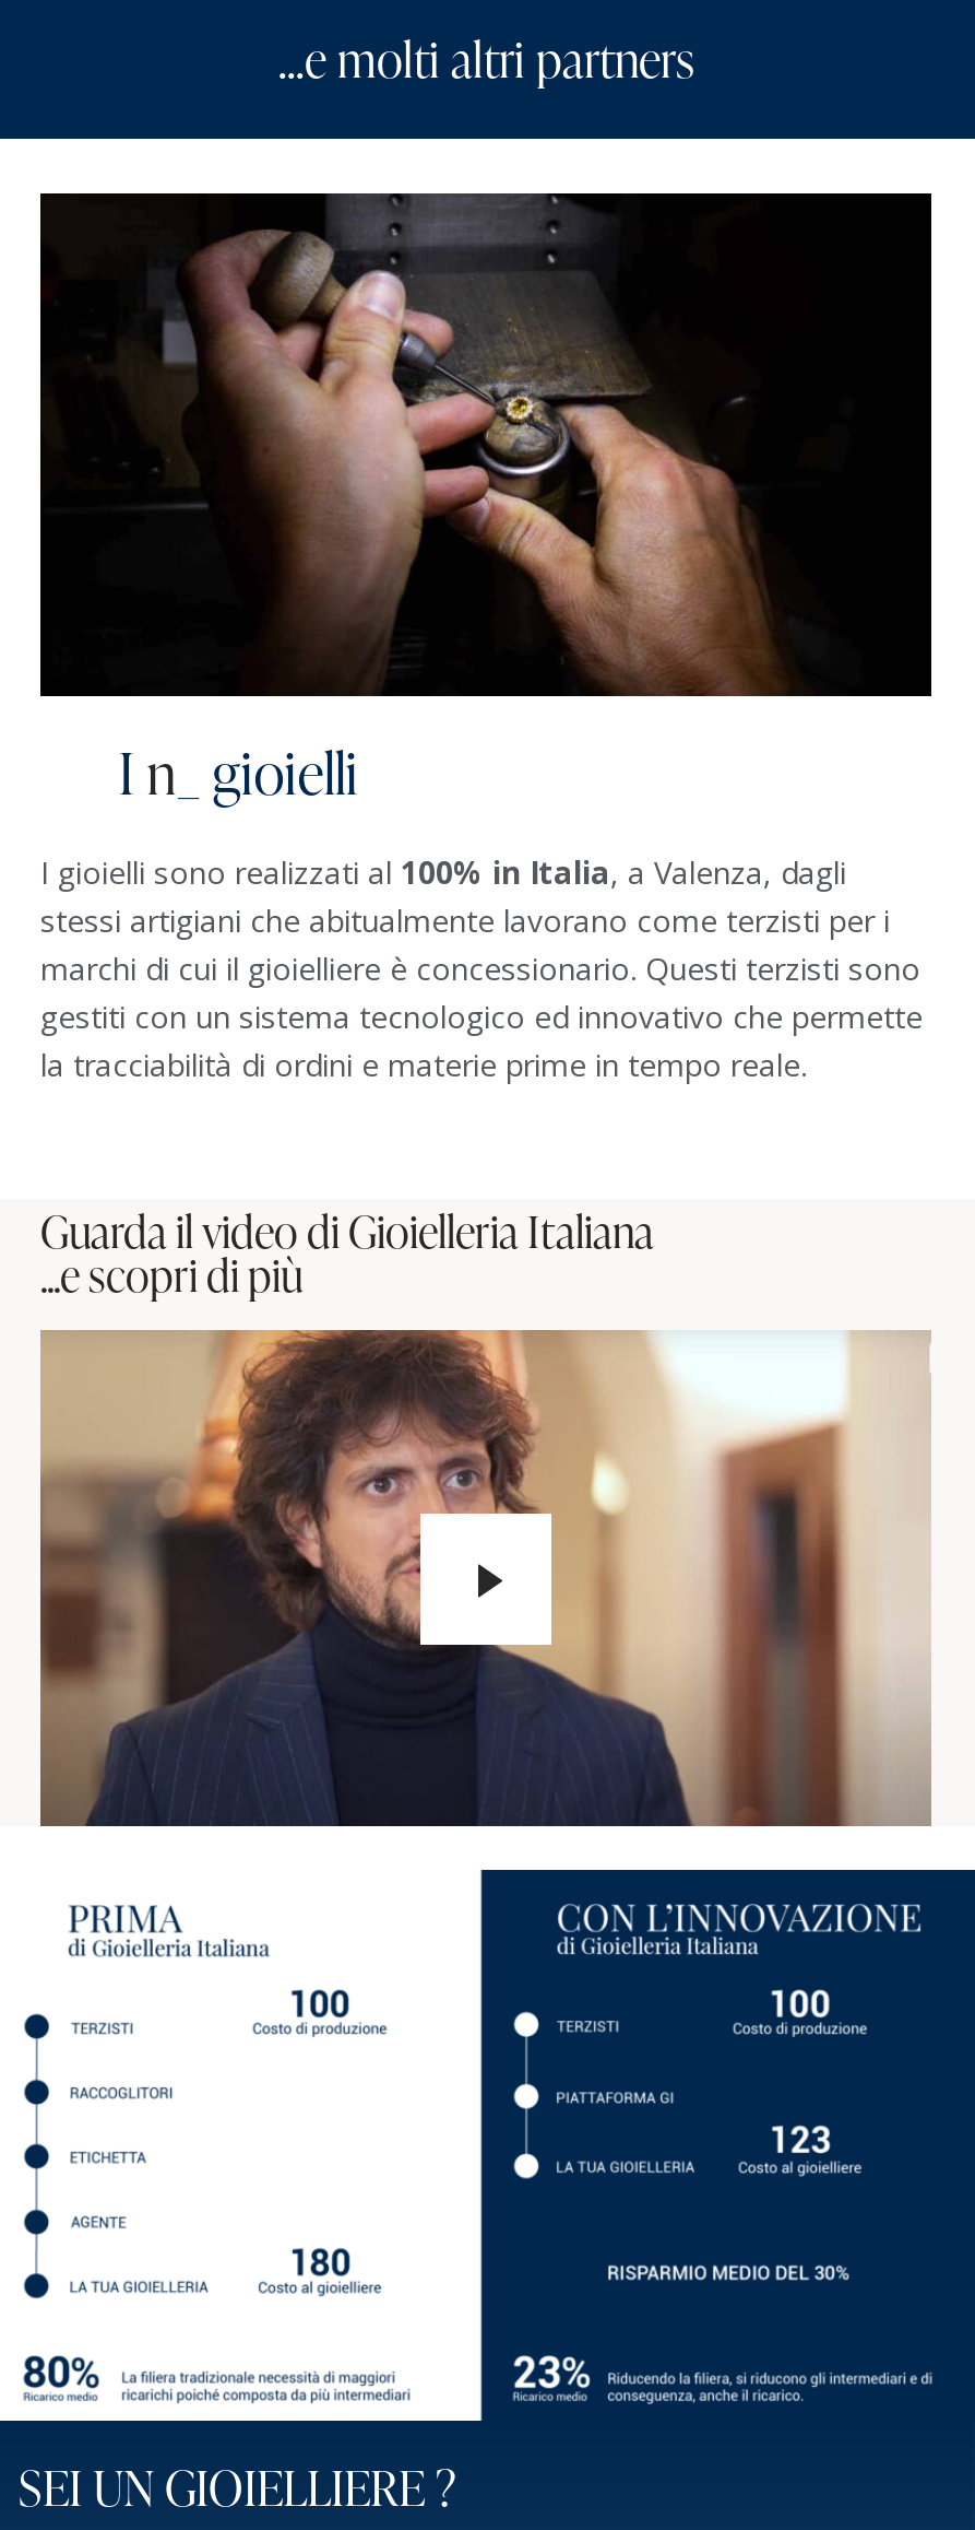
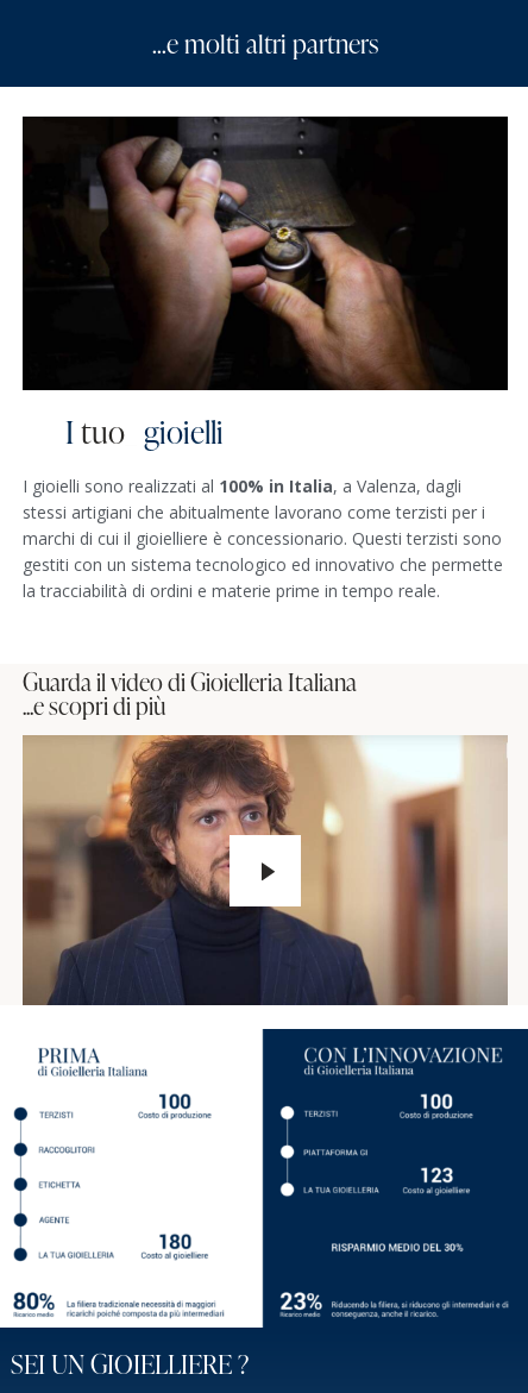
[118,733,463,812] I nostri_gioielli -> [65,410,235,453] I nost_gioielli

